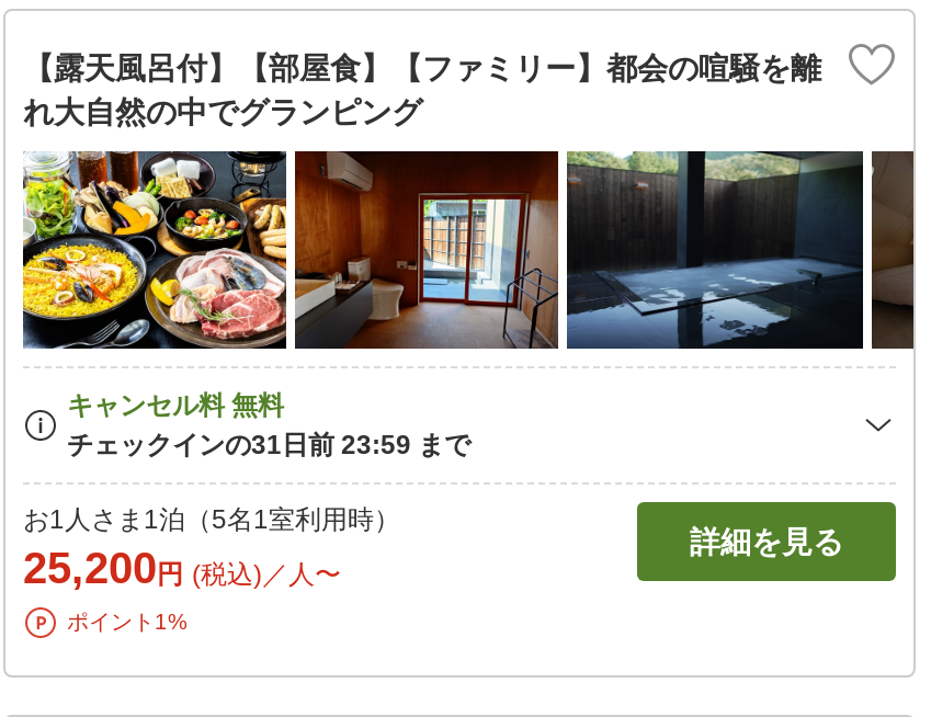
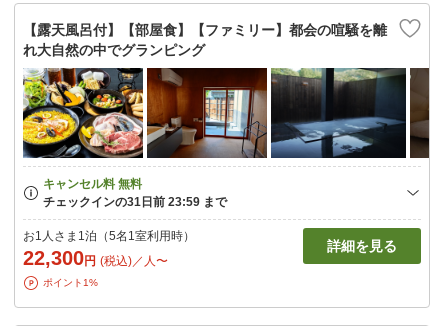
[23,544,341,592] 25,200円 (税込)／人〜 -> [23,247,168,269] 22,300円 (税込)／人〜

